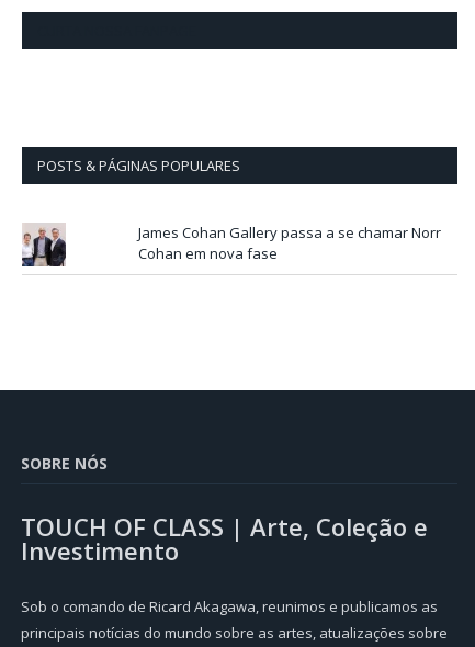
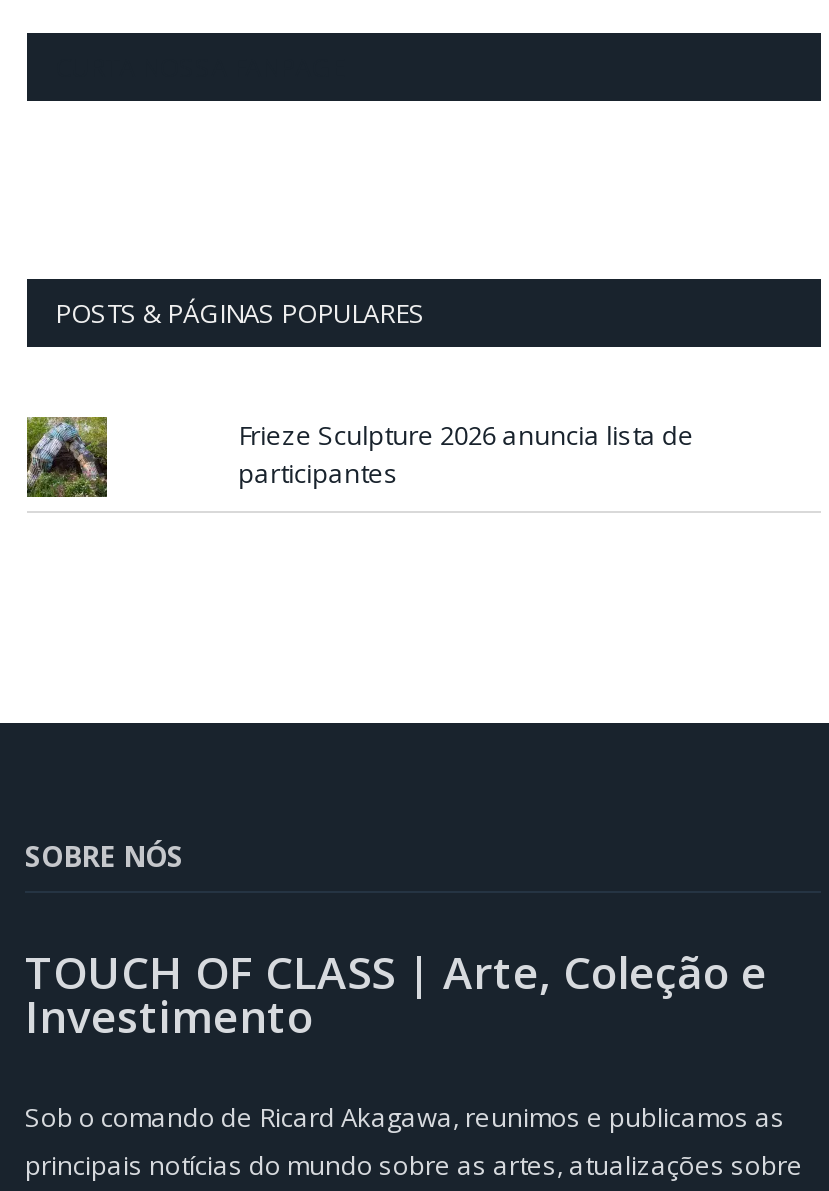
[22,223,66,266] [image] -> [25,415,109,497] [image]
[138,222,441,263] James Cohan Gallery passa a se chamar Norr | Cohan em nova fase -> [238,416,694,490] Frieze Sculpture 2026 anuncia lista de | participantes

